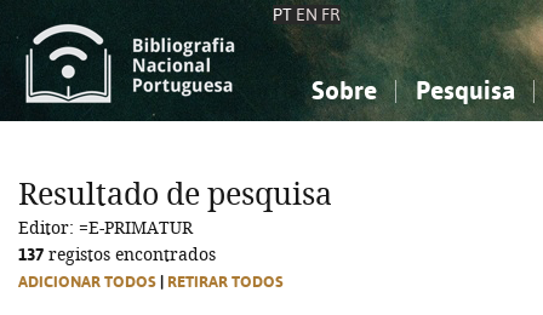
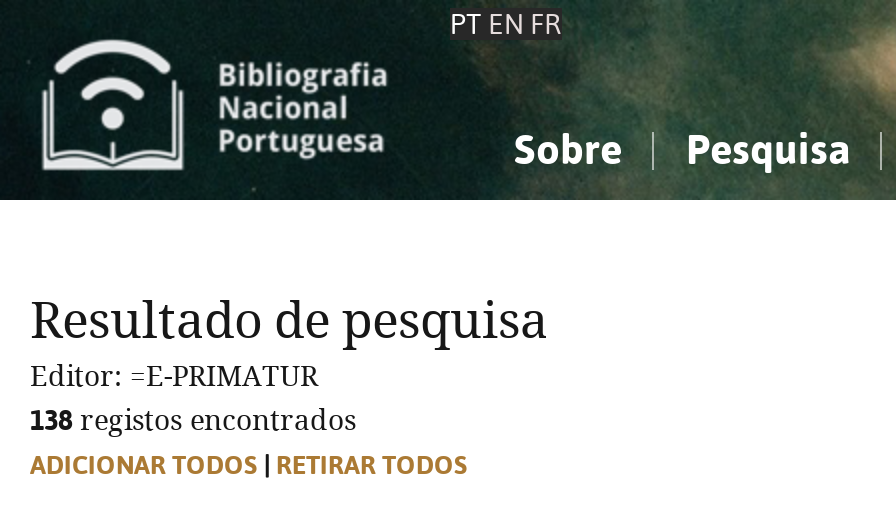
[18,245,216,264] 137 registos encontrados -> [30,404,356,436] 138 registos encontrados

